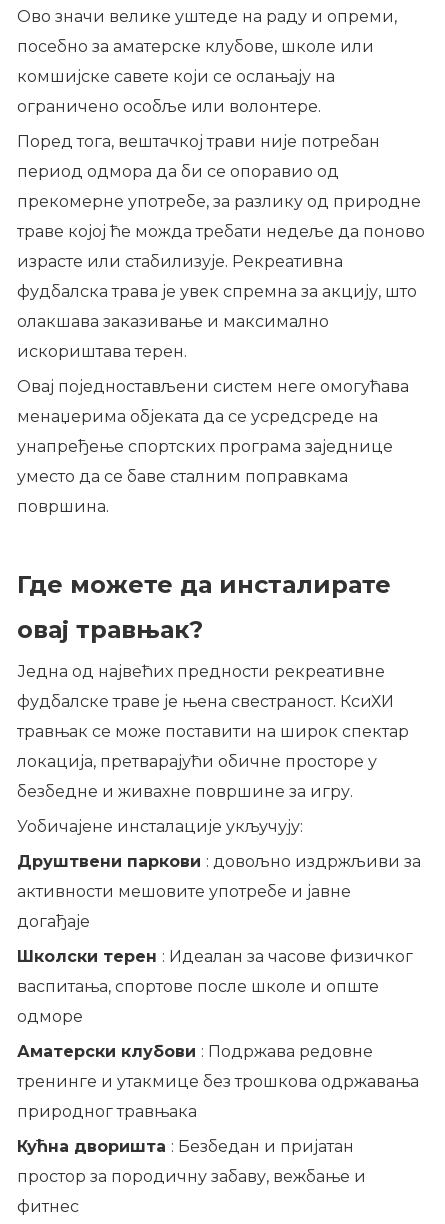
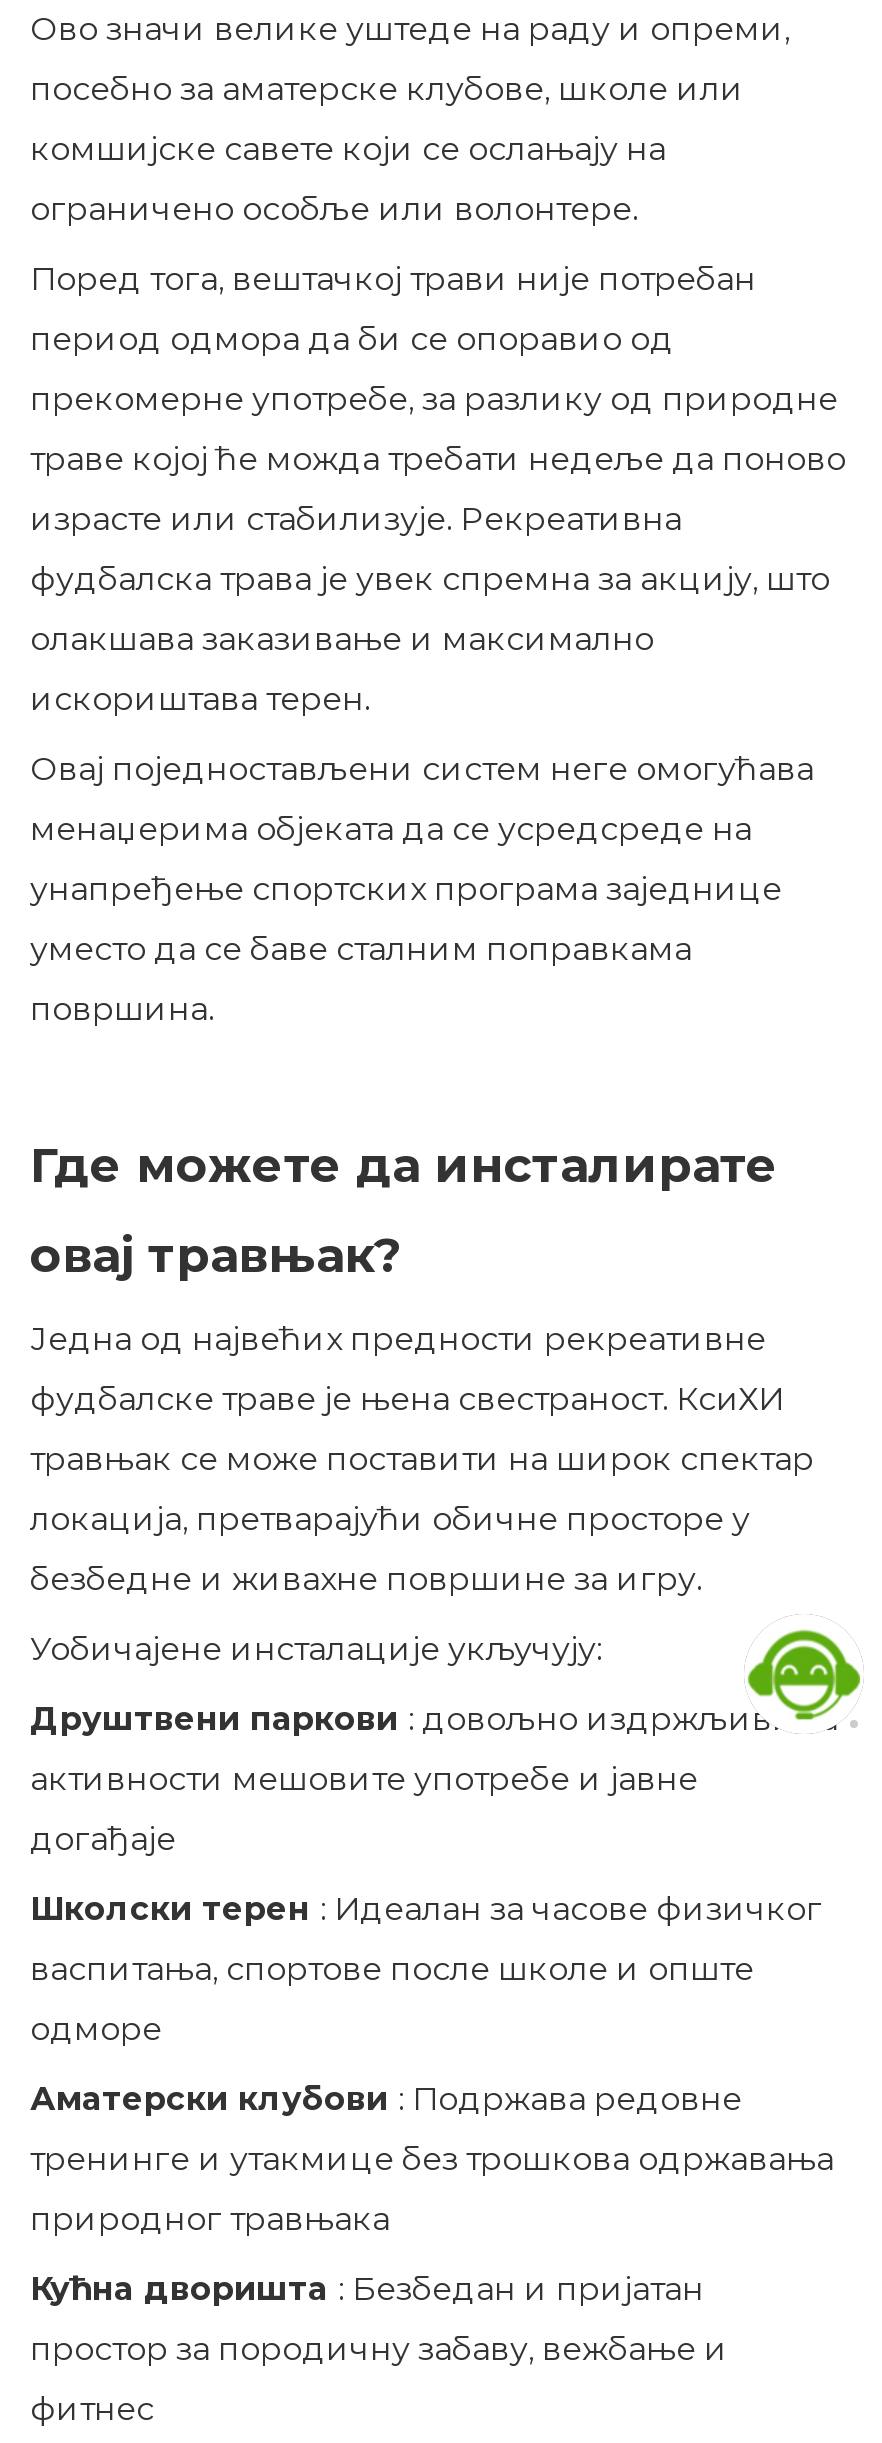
none -> [746,1628,862,1698] [image]

